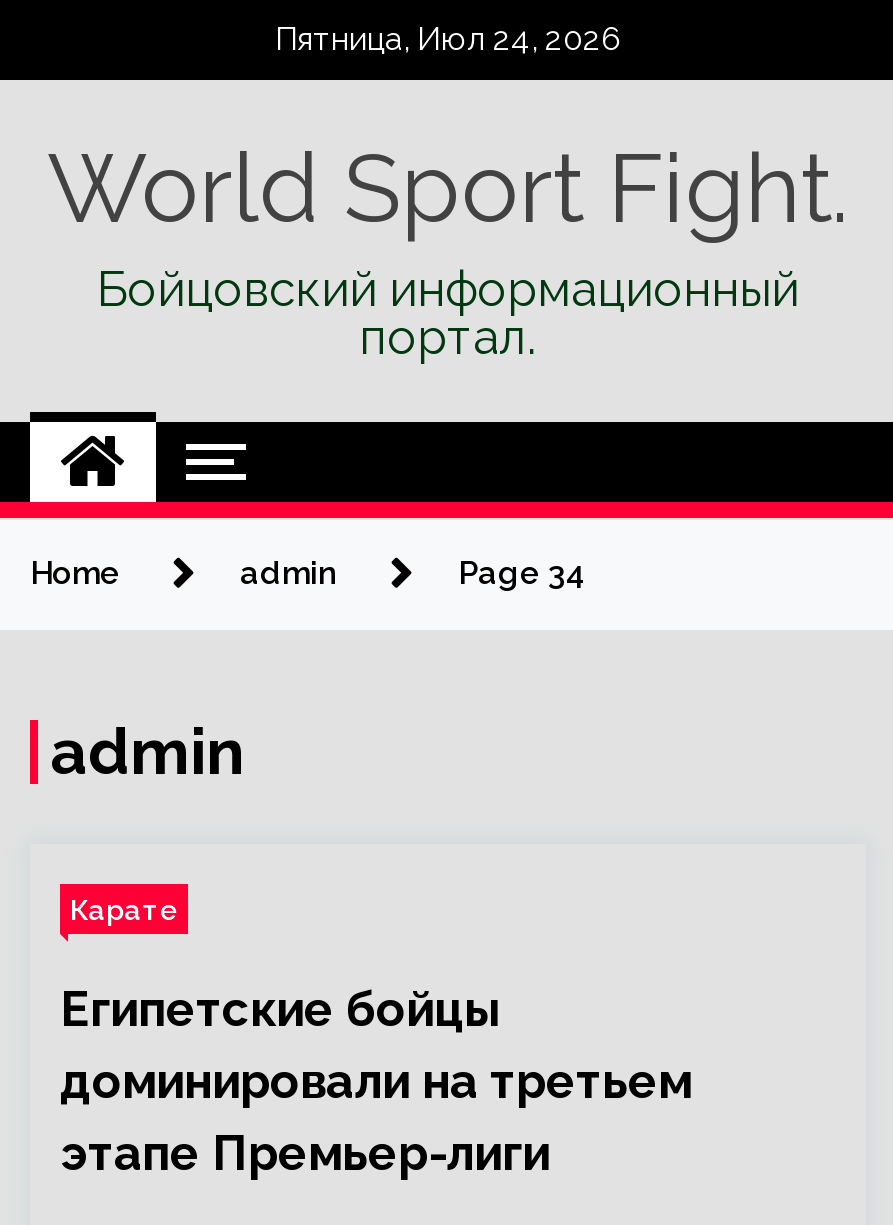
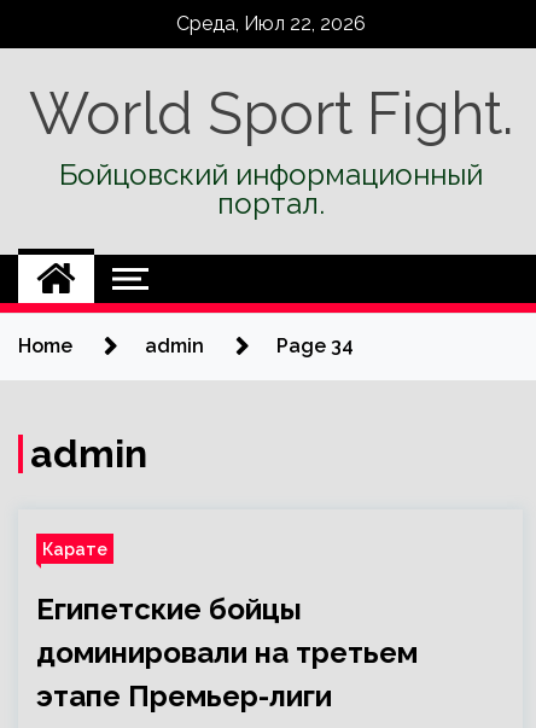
[275,20,621,58] Пятница, Июл 24, 2026 -> [176,12,365,35] Среда, Июл 22, 2026

